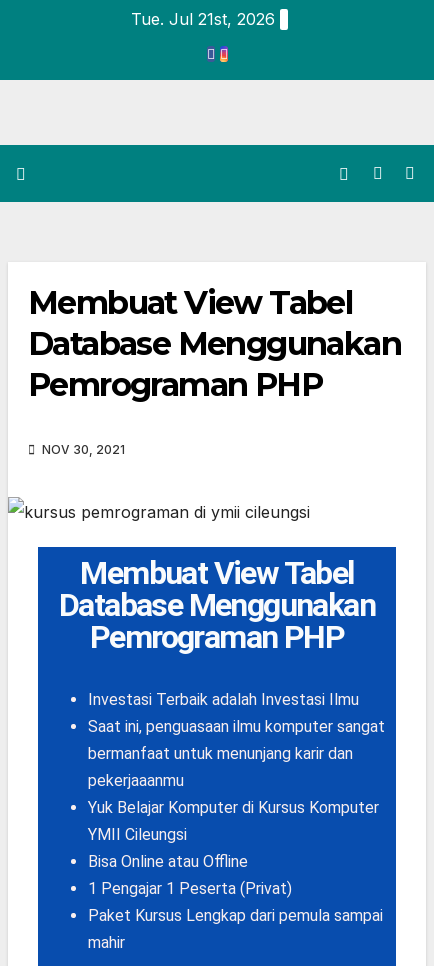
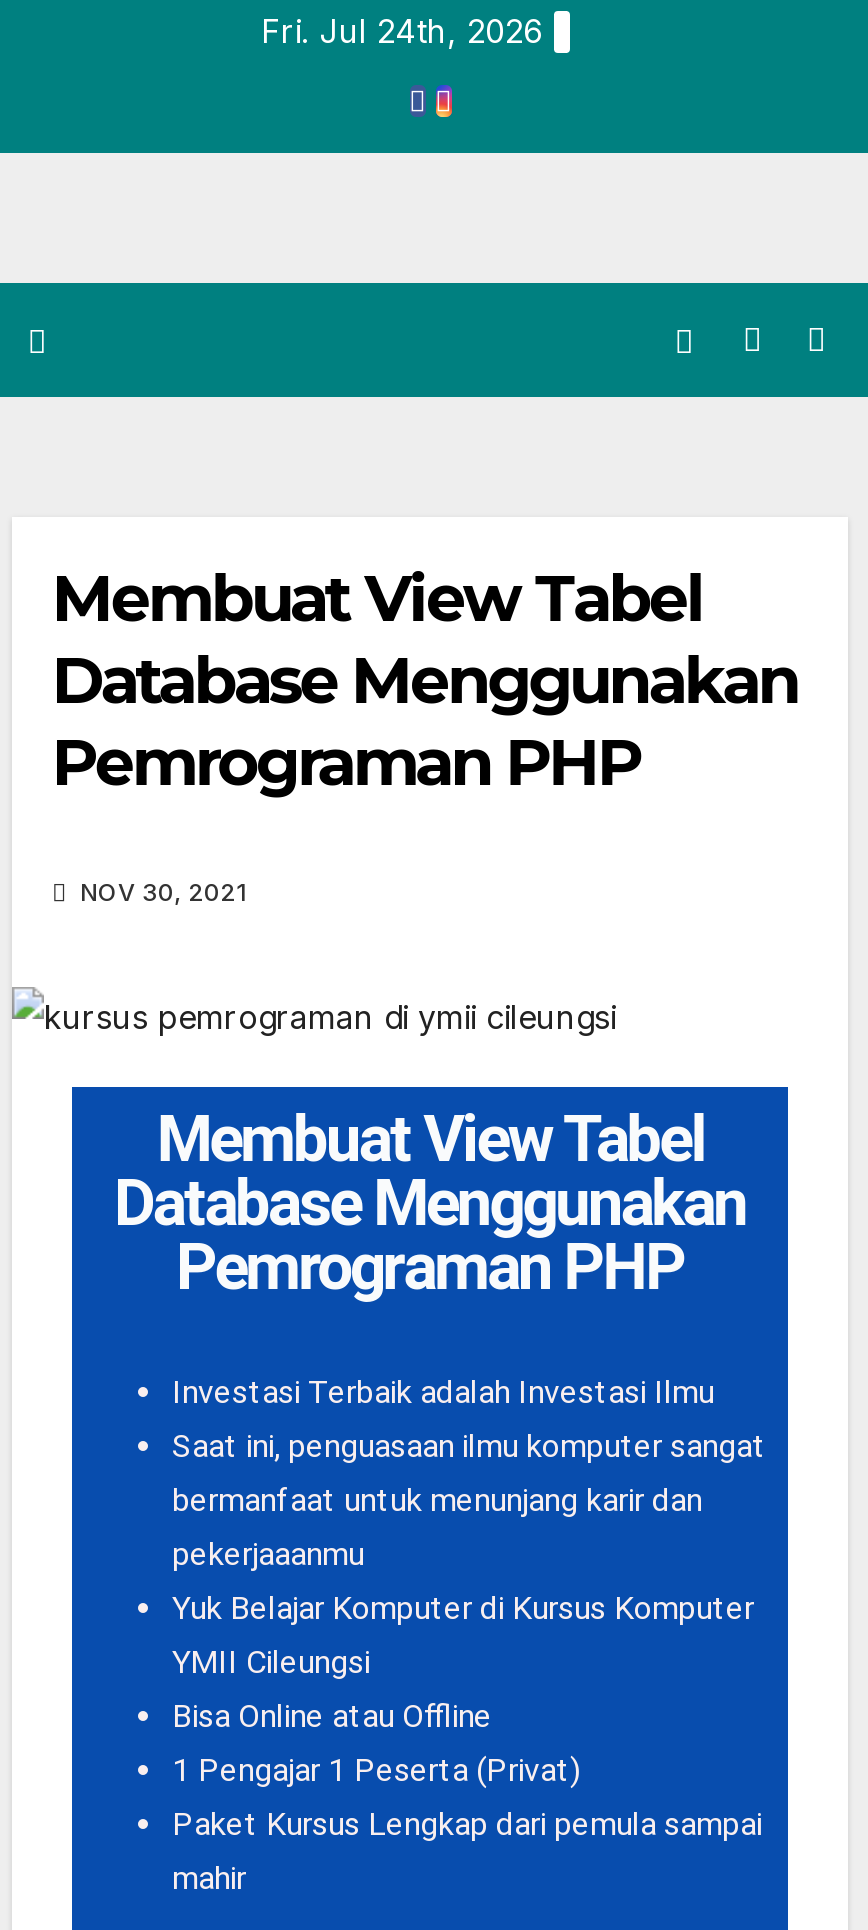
[131,9,275,29] Tue. Jul 21st, 2026 -> [261,11,543,51] Fri. Jul 24th, 2026

